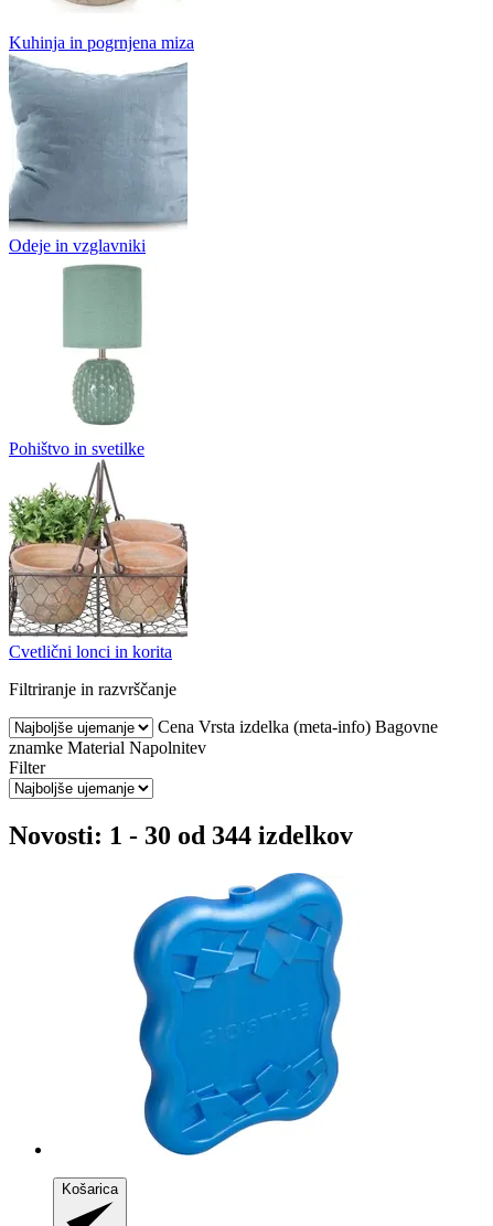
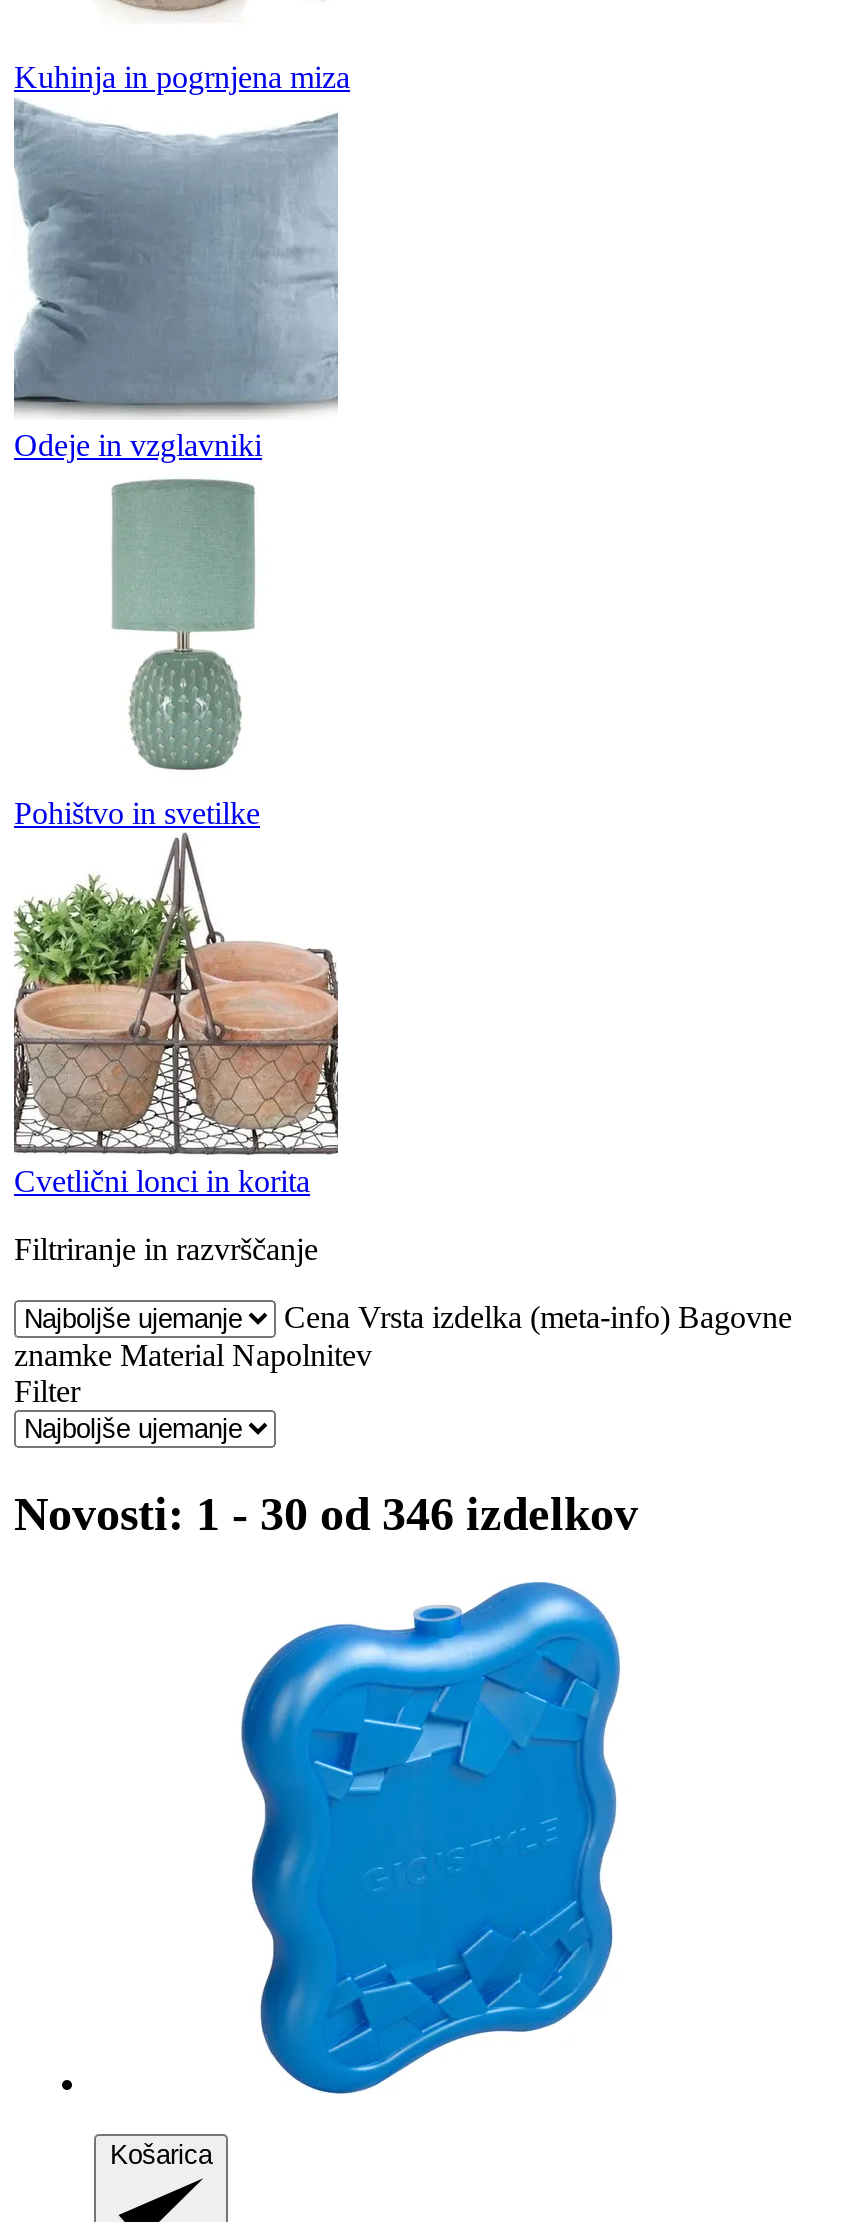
[9,821,353,849] Novosti: 1 - 30 od 344 izdelkov -> [14,1487,638,1539] Novosti: 1 - 30 od 346 izdelkov

